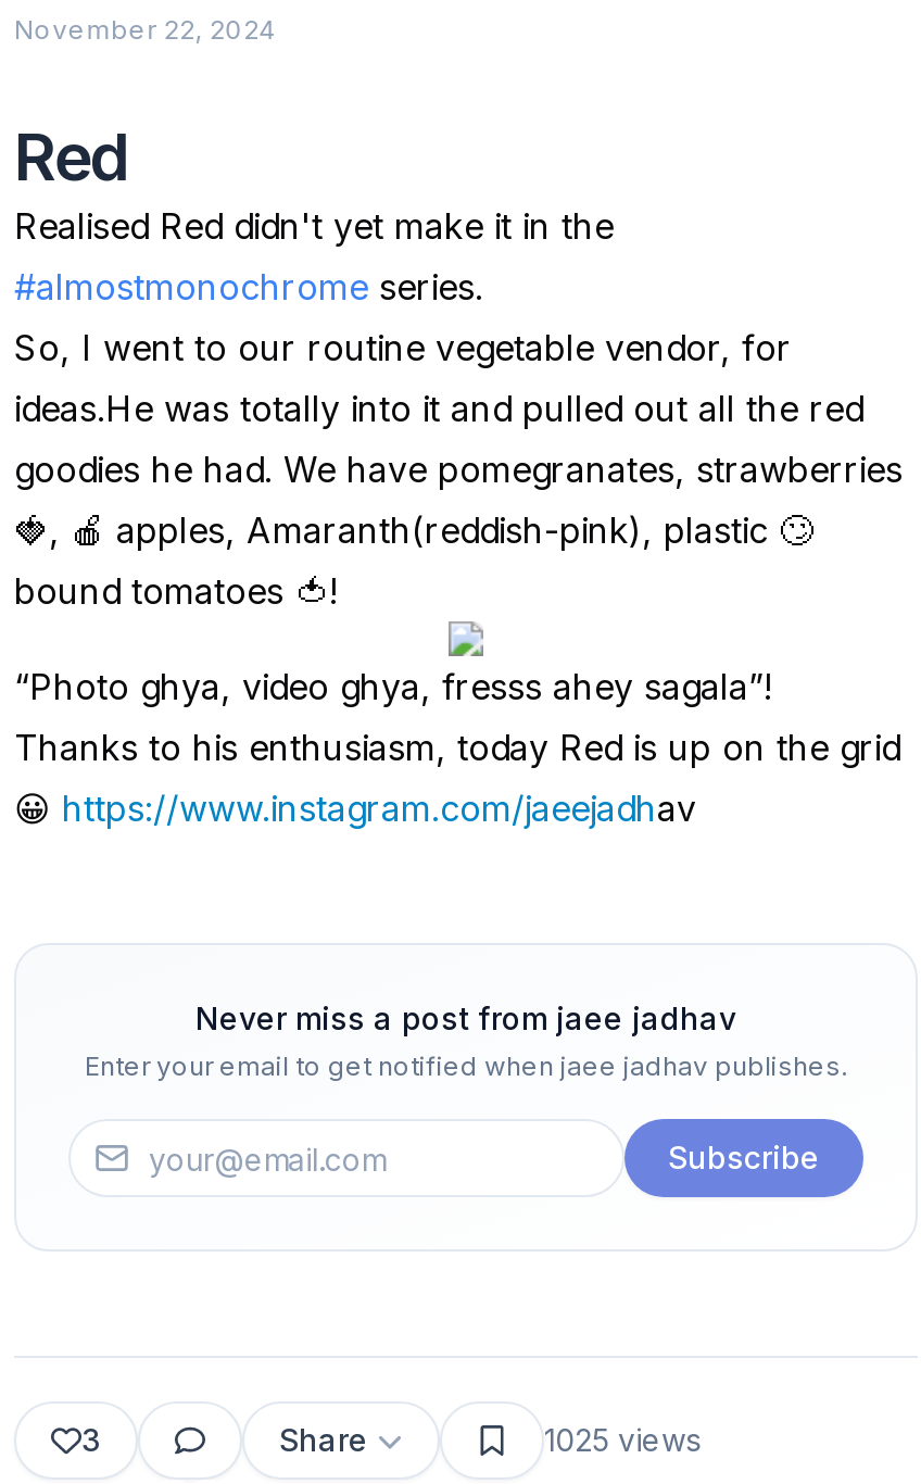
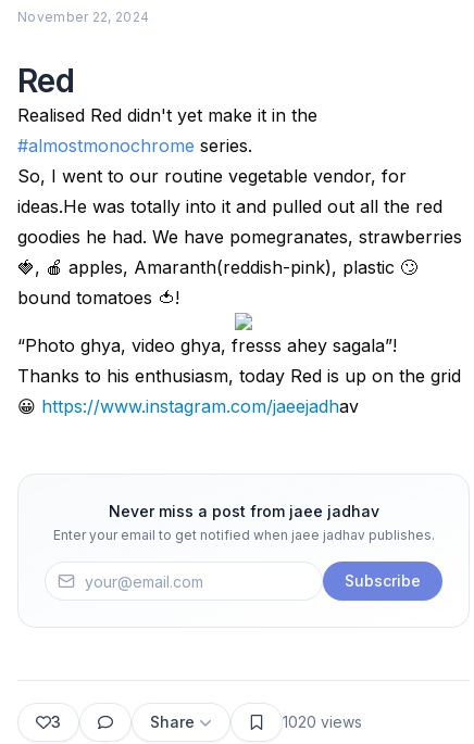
[544,1421,701,1458] 1025 views -> [283,713,362,731] 1020 views

